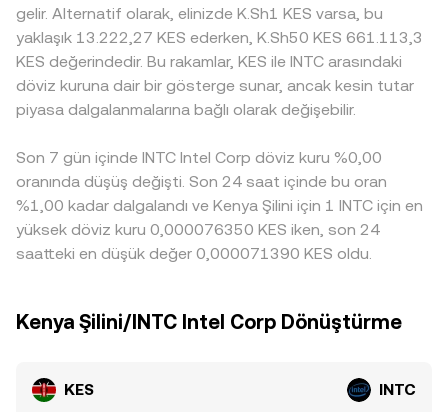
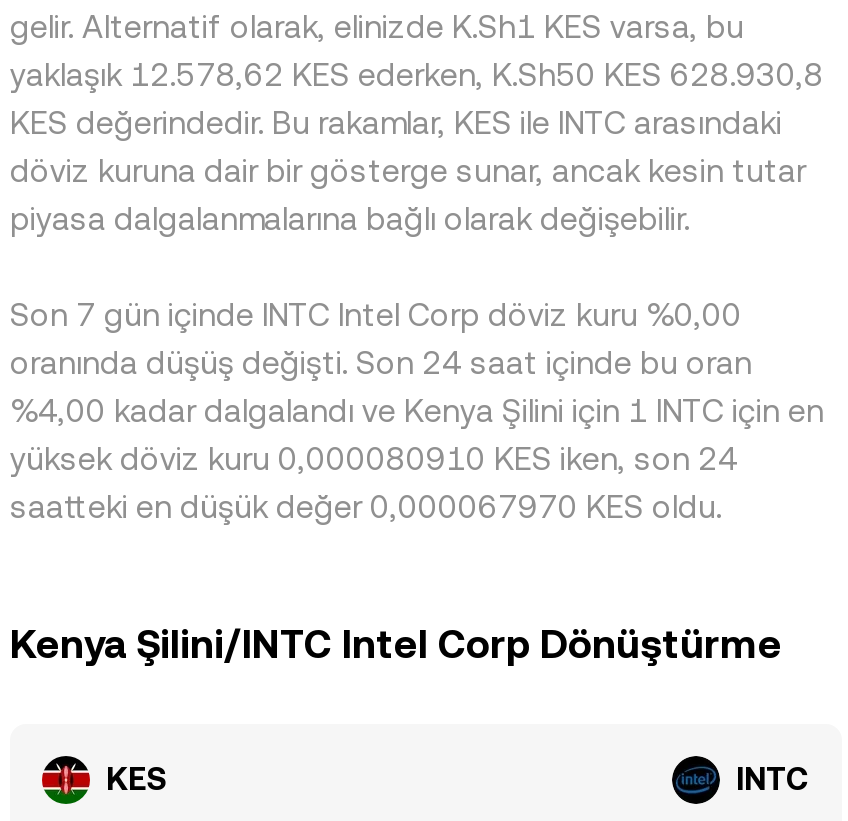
[16,28,423,47] yaklaşık 13.222,27 KES ederken, K.Sh50 KES 661.113,3 -> [10,56,824,94] yaklaşık 12.578,62 KES ederken, K.Sh50 KES 628.930,8
[16,196,423,215] %1,00 kadar dalgalandı ve Kenya Şilini için 1 INTC için en -> [10,392,824,430] %4,00 kadar dalgalandı ve Kenya Şilini için 1 INTC için en
[16,220,380,239] yüksek döviz kuru 0,000076350 KES iken, son 24 -> [10,440,738,478] yüksek döviz kuru 0,000080910 KES iken, son 24
[16,244,372,263] saatteki en düşük değer 0,000071390 KES oldu. -> [10,488,722,526] saatteki en düşük değer 0,000067970 KES oldu.

